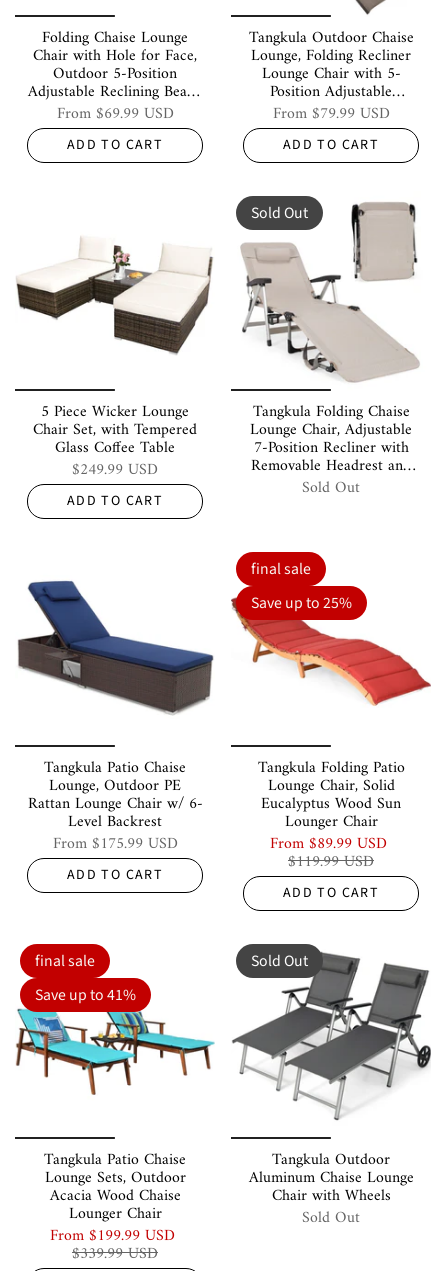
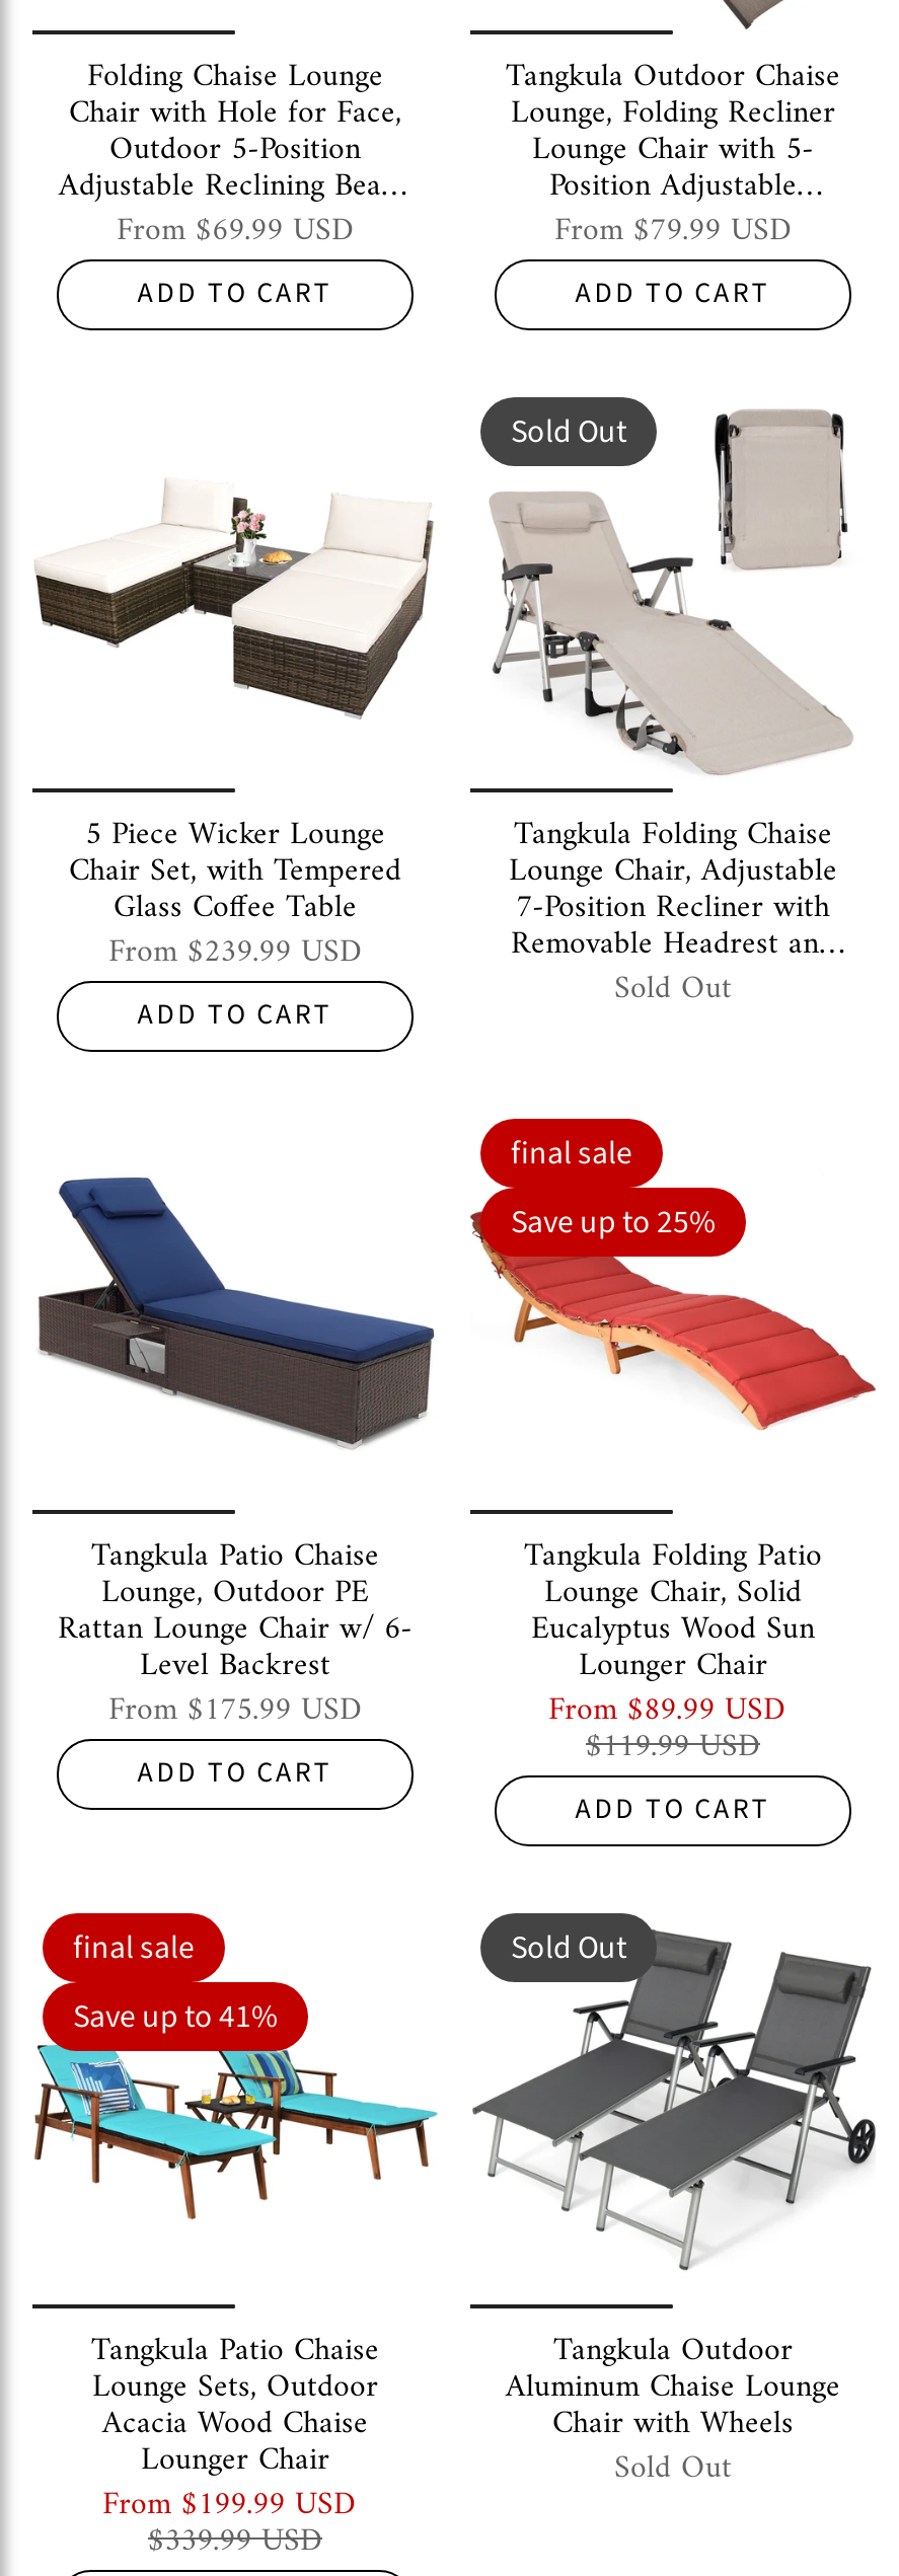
[72,456,158,484] $249.99 USD -> [108,924,362,981] From $239.99 USD

